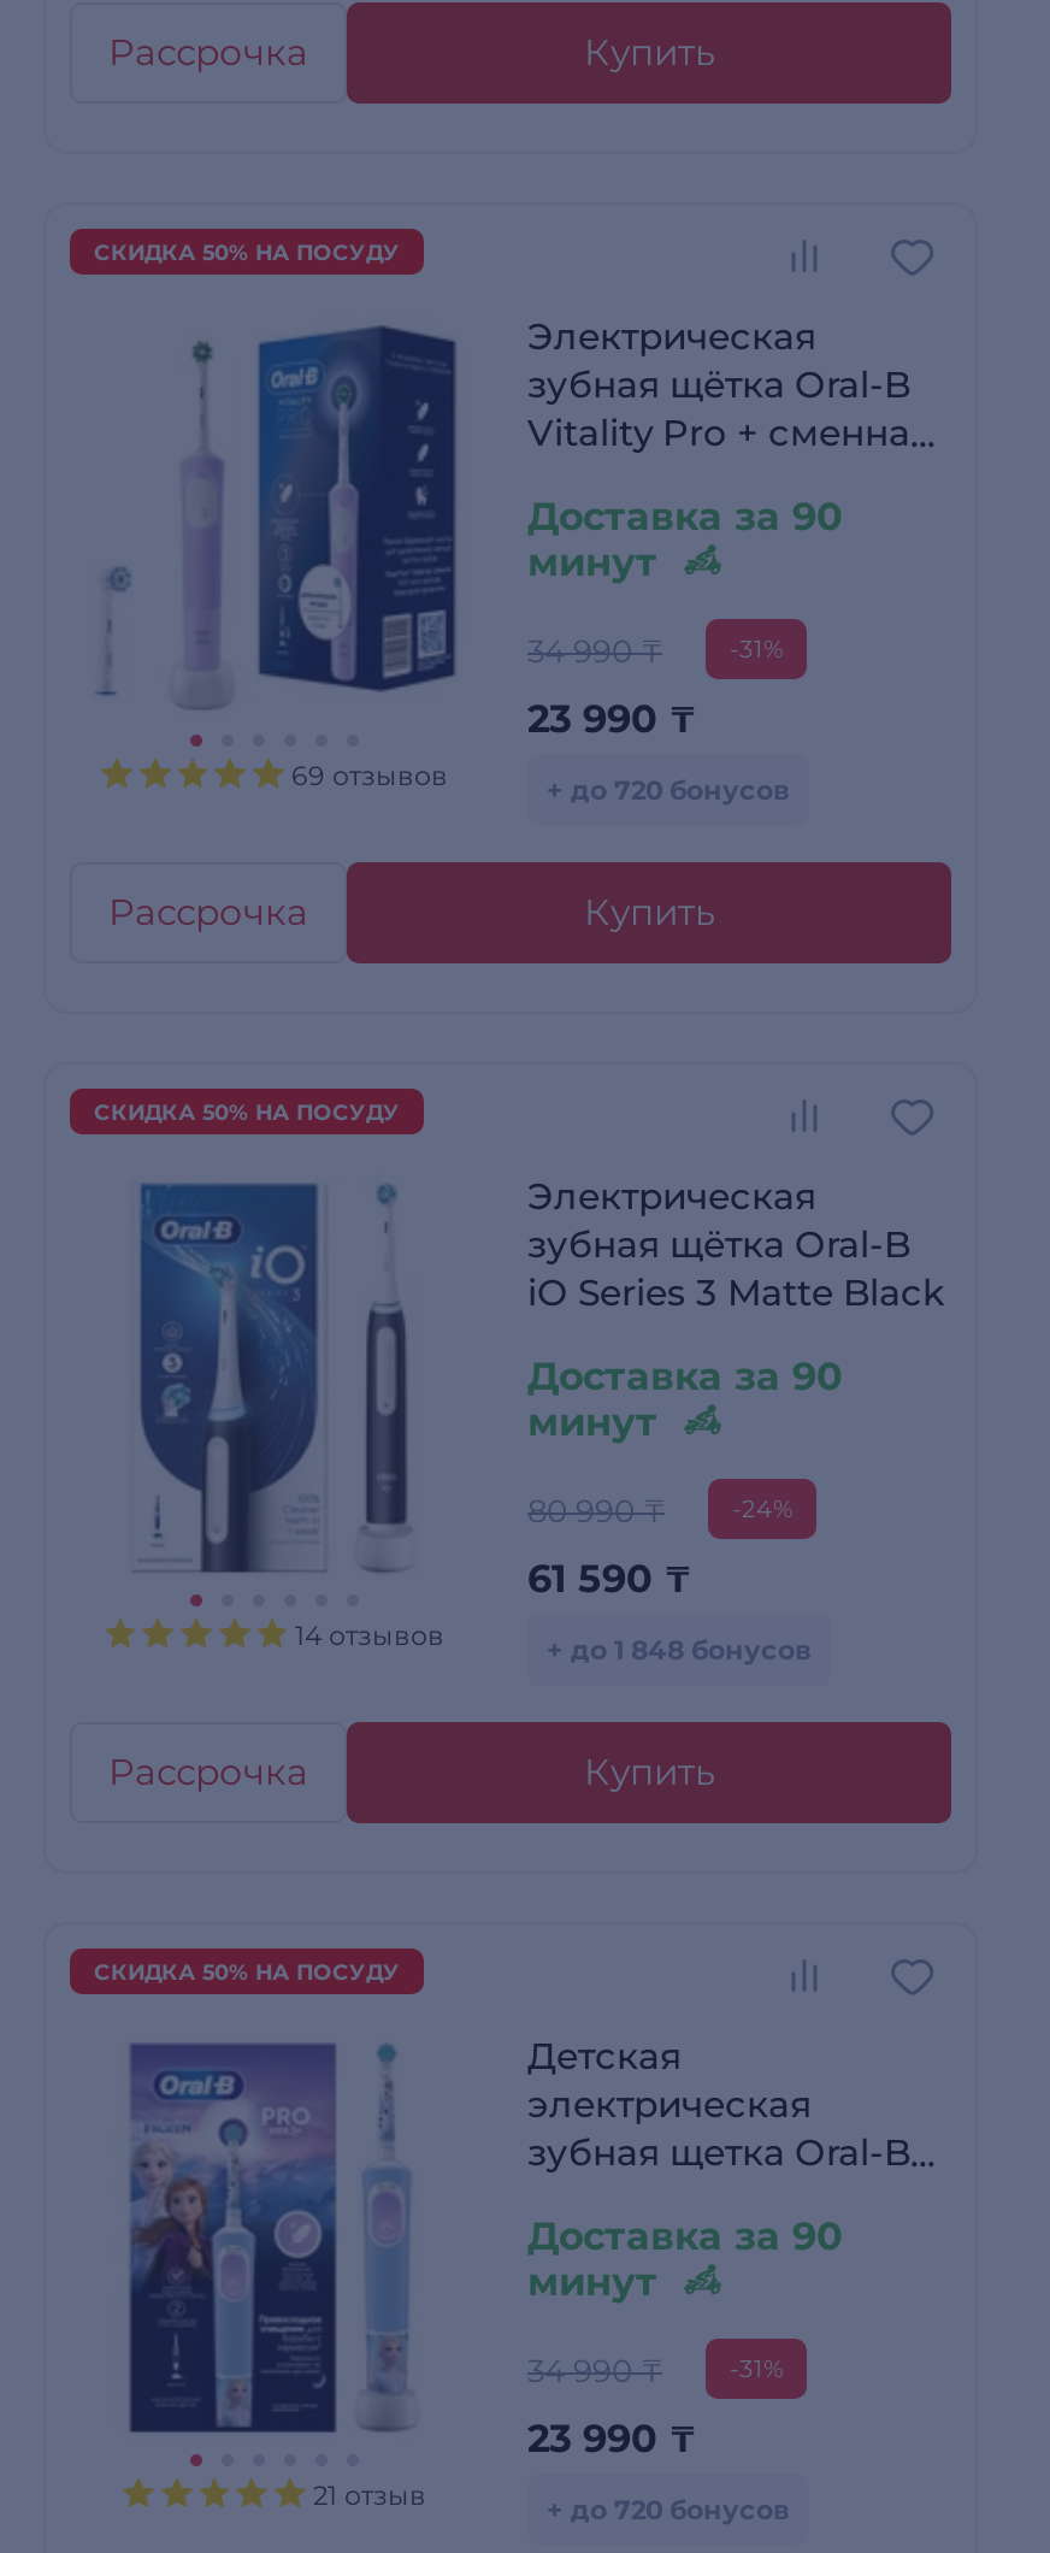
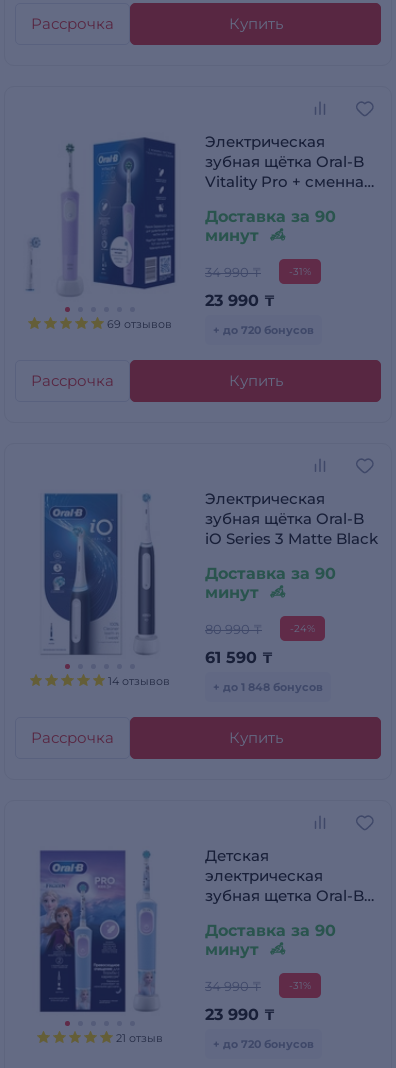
[94,239,400,265] СКИДКА 50% НА ПОСУДУ -> none
[94,1099,400,1125] СКИДКА 50% НА ПОСУДУ -> none
[94,1959,400,1985] СКИДКА 50% НА ПОСУДУ -> none

